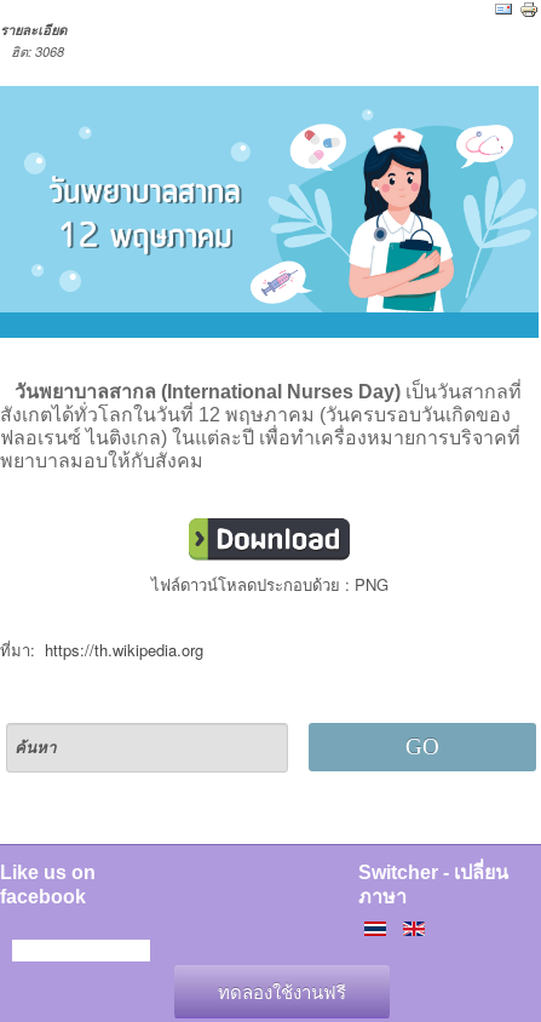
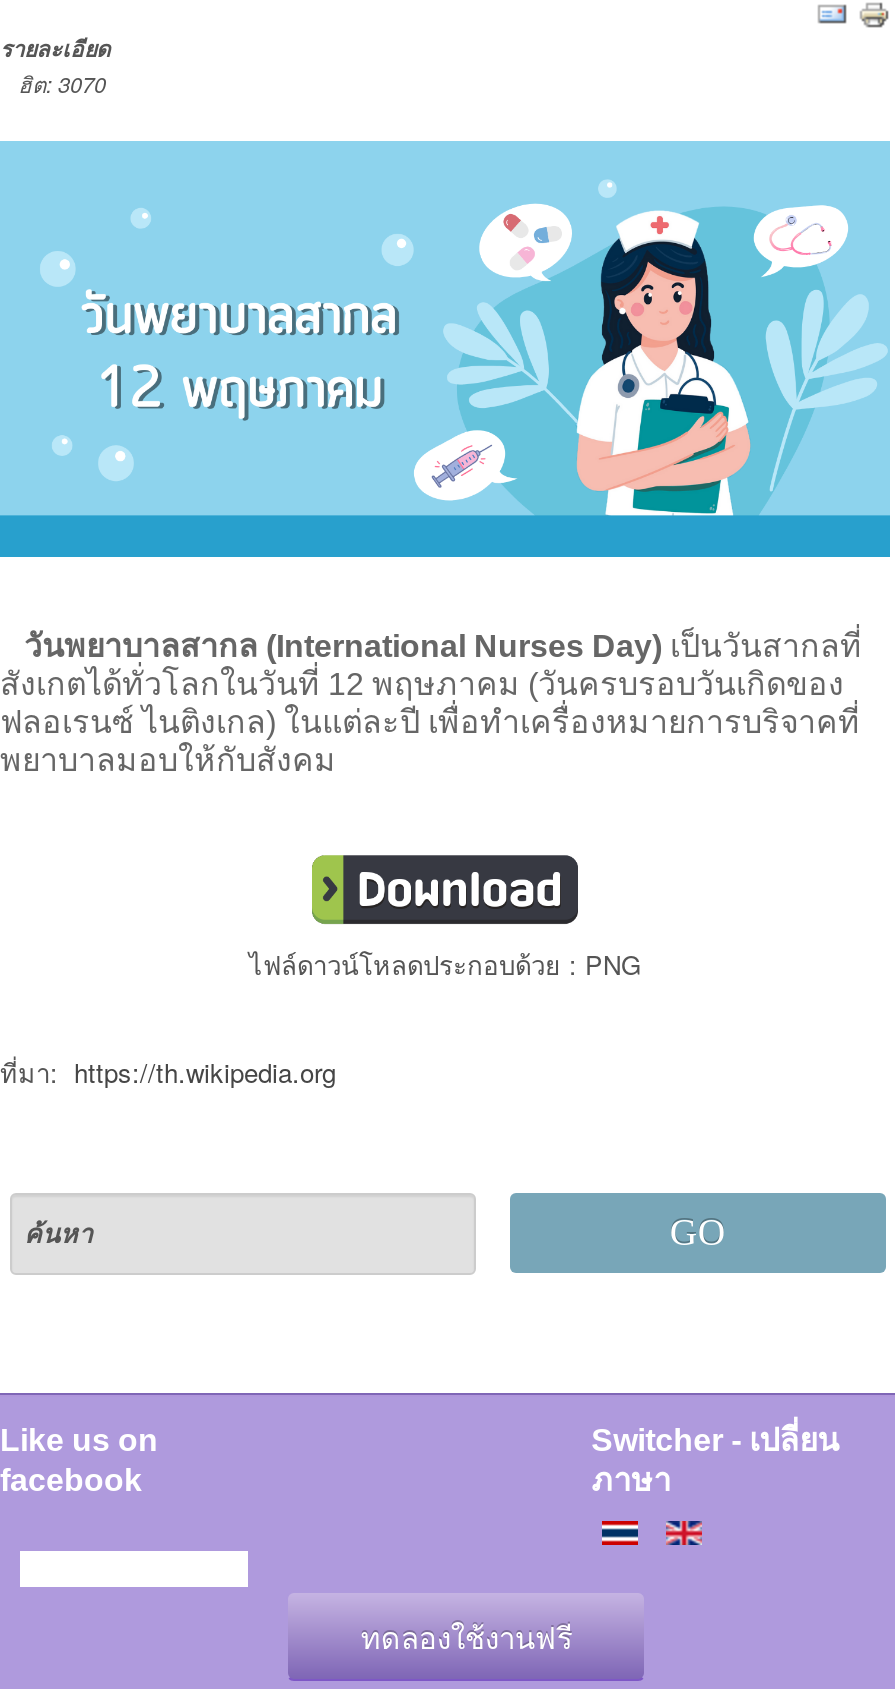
[11,42,64,61] ฮิต: 3068 -> [18,69,106,99] ฮิต: 3070

